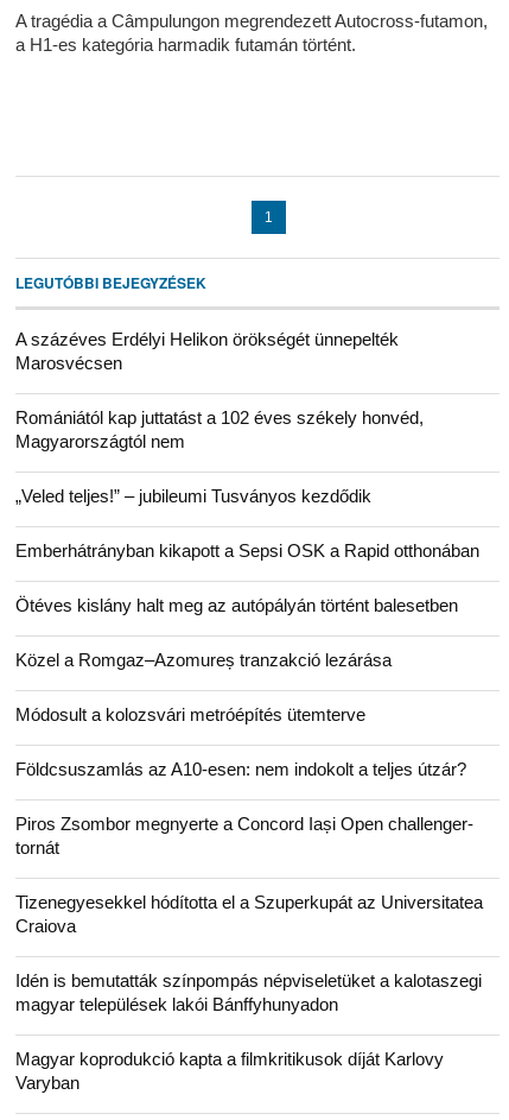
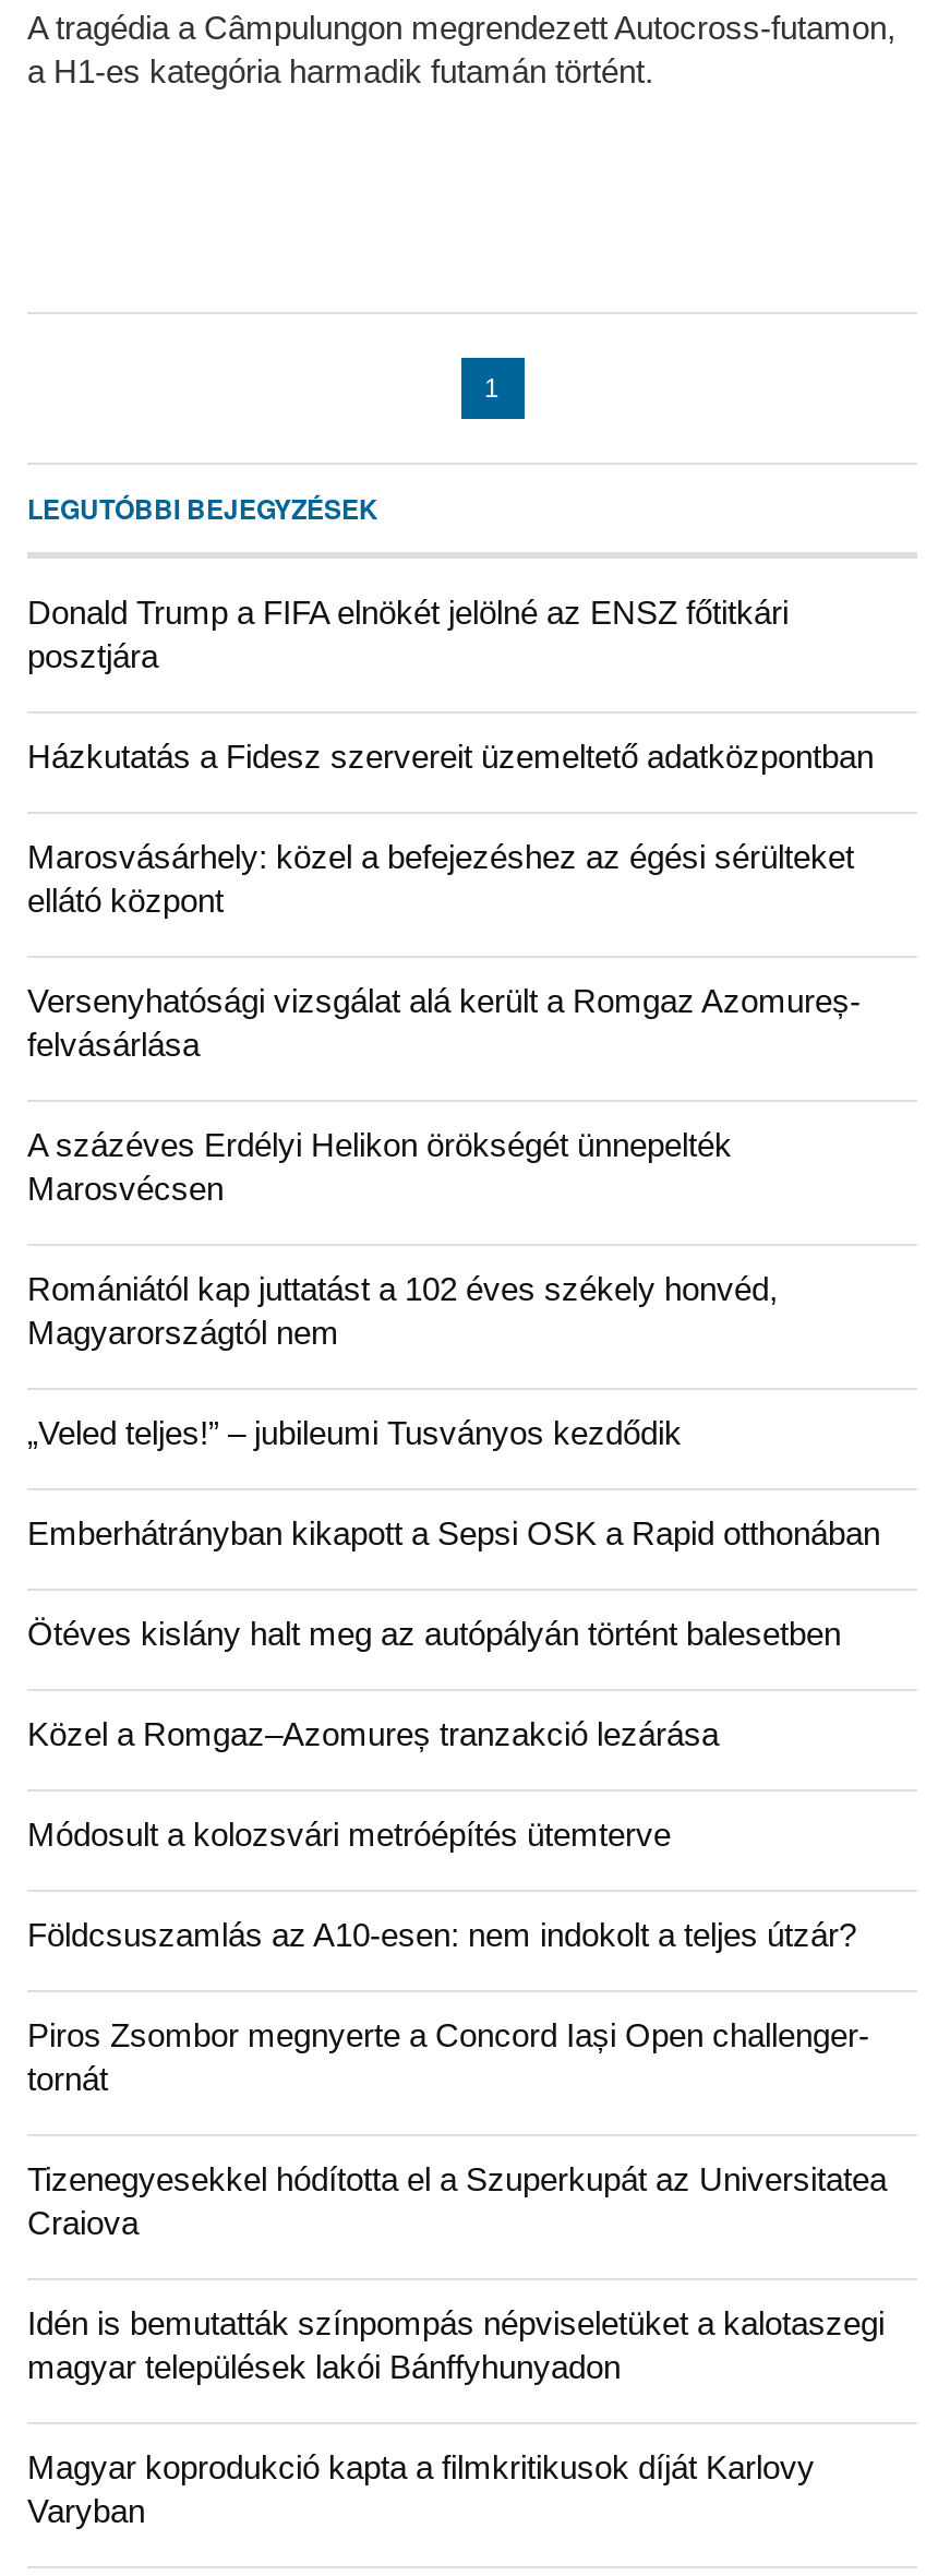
none -> [27,595,874,1064] Donald Trump a FIFA elnökét jelölné az ENSZ főtitkári | posztjára | Házkutatás a Fidesz szervereit üzemeltető adatközpontban | Marosvásárhely: közel a befejezéshez az égési sérülteket | ellátó központ | Versenyhatósági vizsgálat alá került a Romgaz Azomureș- | felvásárlása

